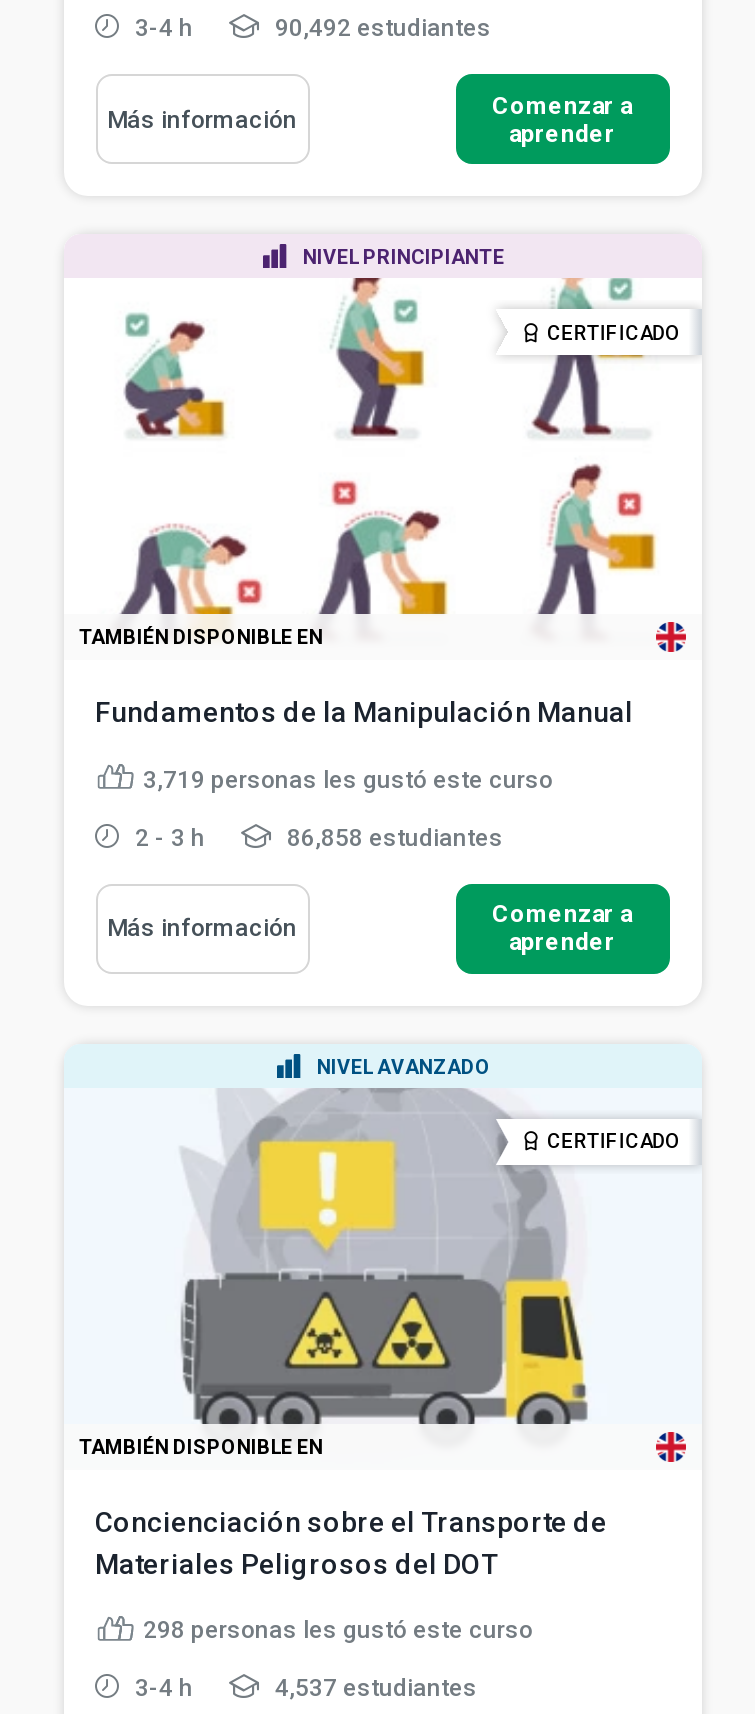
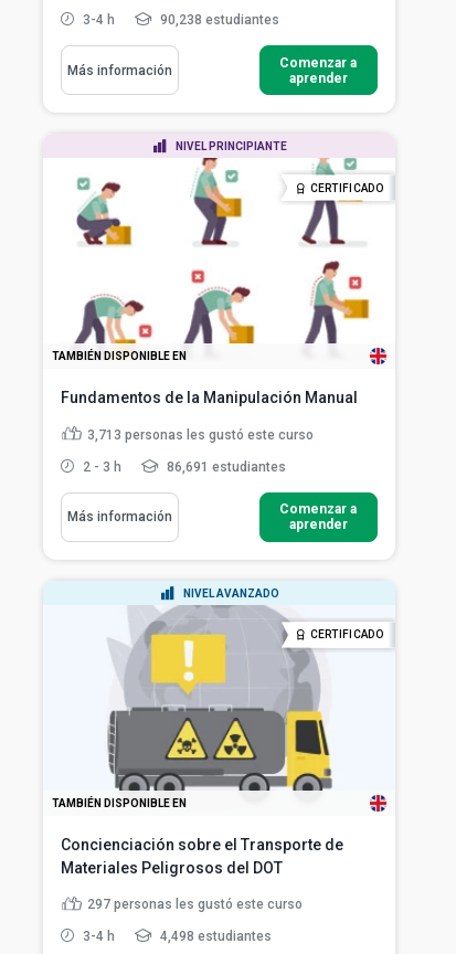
[269,14,491,42] 90,492 estudiantes -> [156,12,279,28] 90,238 estudiantes
[143,766,553,794] 3,719 personas les gustó este curso -> [87,427,313,443] 3,713 personas les gustó este curso
[281,823,503,851] 86,858 estudiantes -> [163,459,285,474] 86,691 estudiantes
[143,1616,533,1644] 298 personas les gustó este curso -> [87,897,302,912] 297 personas les gustó este curso
[269,1674,477,1702] 4,537 estudiantes -> [156,929,271,944] 4,498 estudiantes

